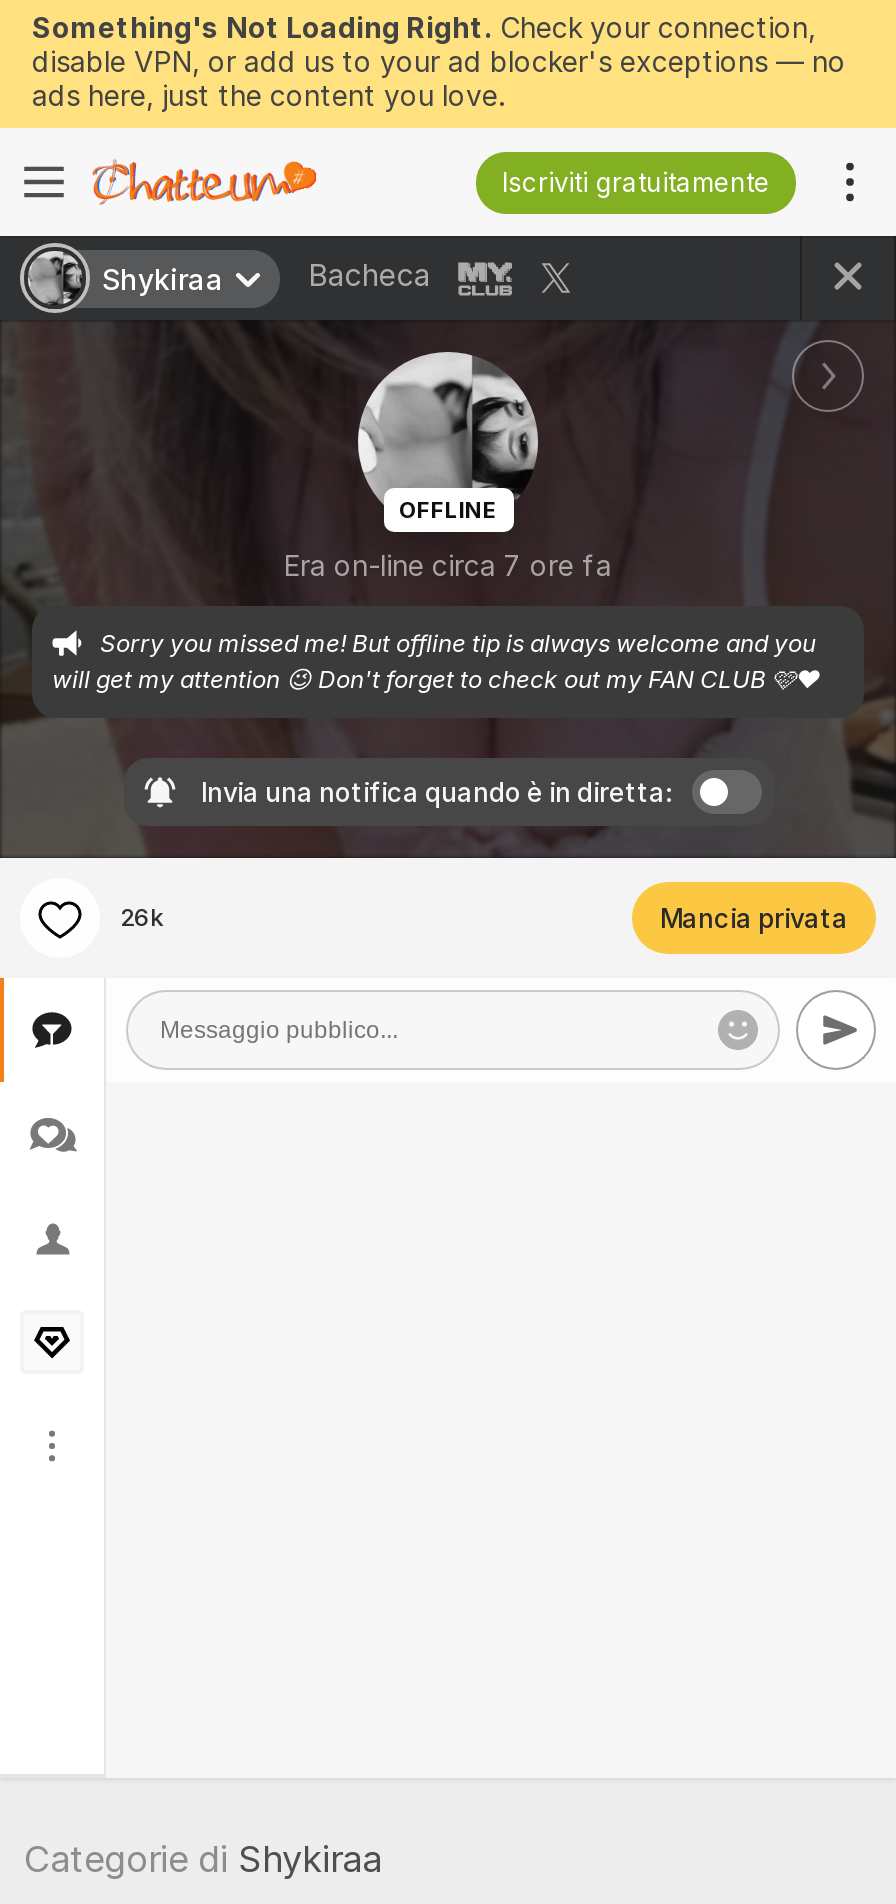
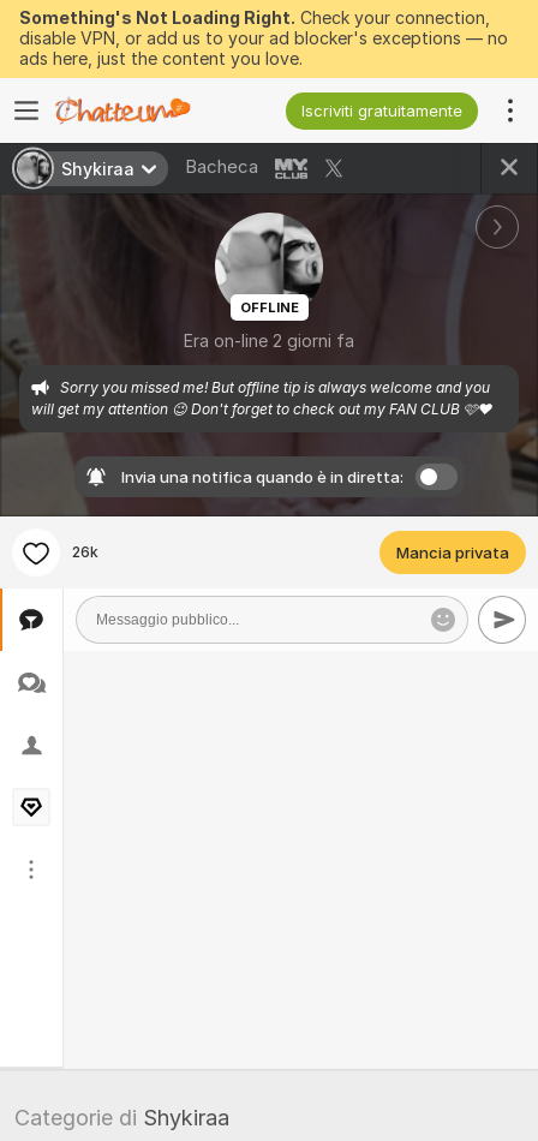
[284,548,612,582] Era on-line circa 7 ore fa -> [184,330,354,351] Era on-line 2 giorni fa

